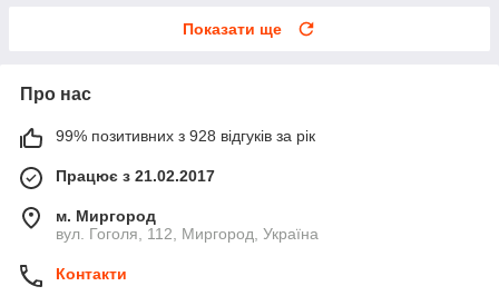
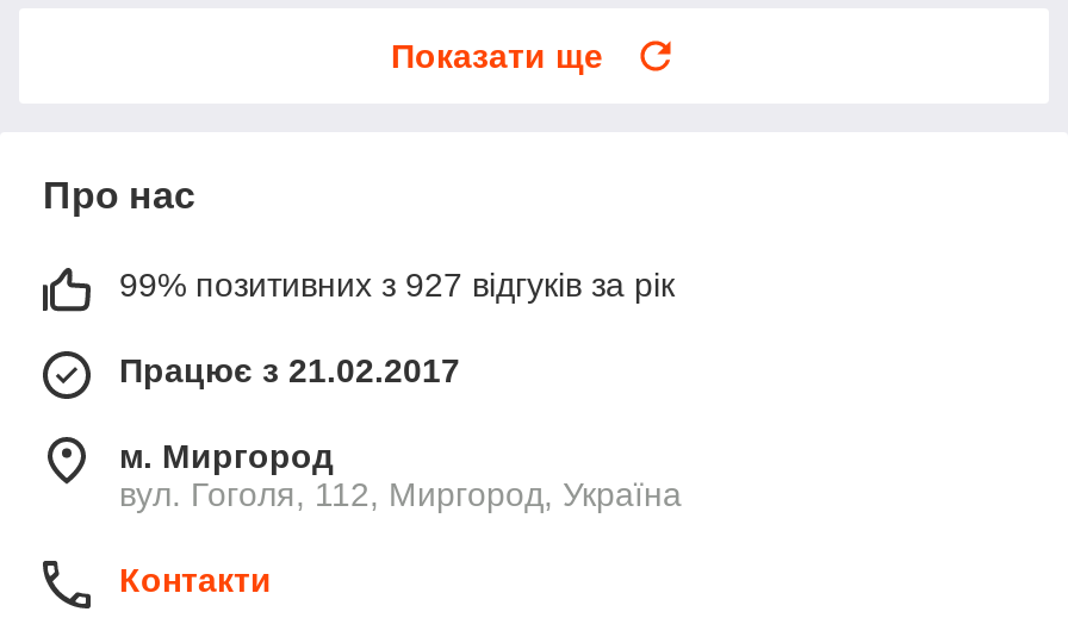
[56,127,315,144] 99% позитивних з 928 відгуків за рік -> [119,265,675,303] 99% позитивних з 927 відгуків за рік

